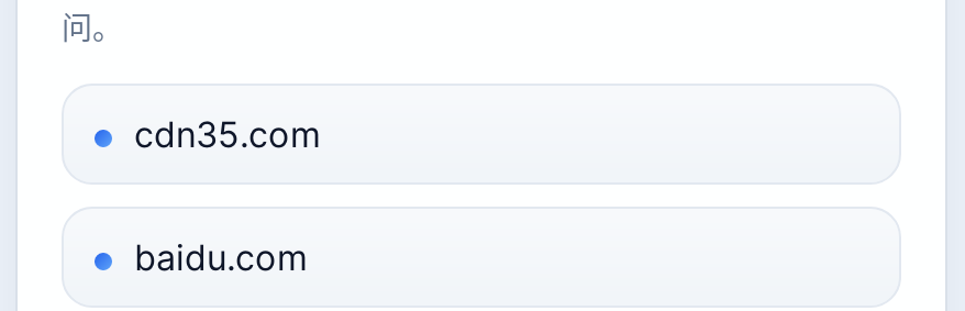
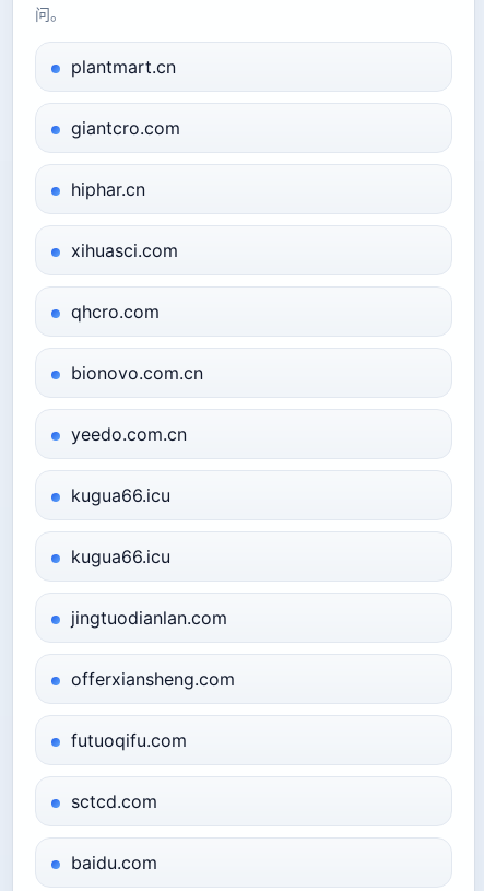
[134,112,321,156] cdn35.com -> [71,56,235,812] plantmart.cn | giantcro.com | hiphar.cn | xihuasci.com | qhcro.com | bionovo.com.cn | yeedo.com.cn | kugua66.icu | kugua66.icu | jingtuodianlan.com | offerxiansheng.com | futuoqifu.com | sctcd.com

